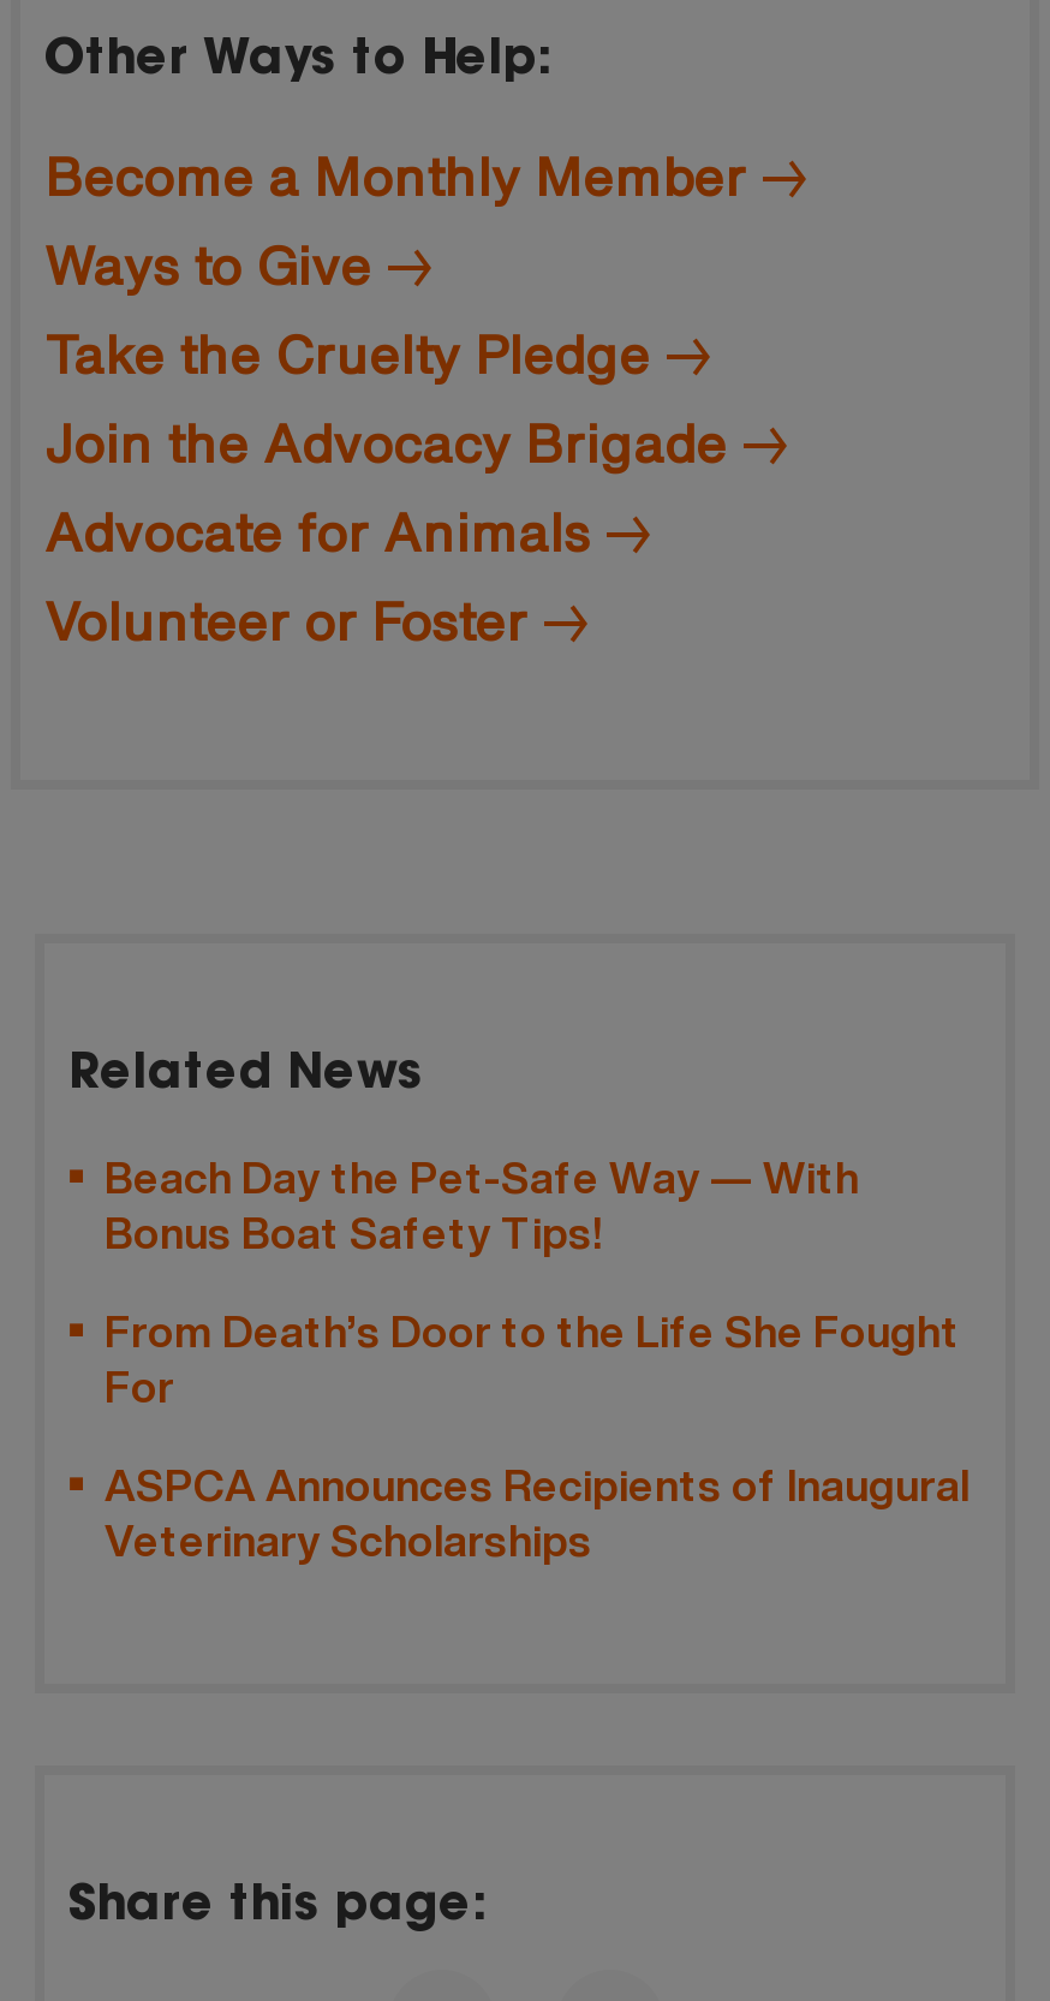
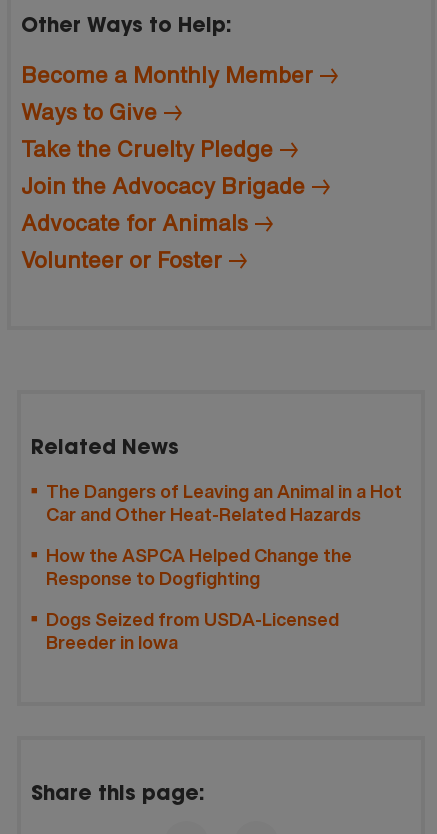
[105,1148,859,1264] Beach Day the Pet-Safe Way — With | Bonus Boat Safety Tips! -> [46,479,402,527] The Dangers of Leaving an Animal in a Hot | Car and Other Heat-Related Hazards
[105,1302,960,1417] From Death’s Door to the Life She Fought | For -> [46,543,352,591] How the ASPCA Helped Change the | Response to Dogfighting
[105,1456,970,1571] ASPCA Announces Recipients of Inaugural | Veterinary Scholarships -> [46,607,339,655] Dogs Seized from USDA-Licensed | Breeder in Iowa

